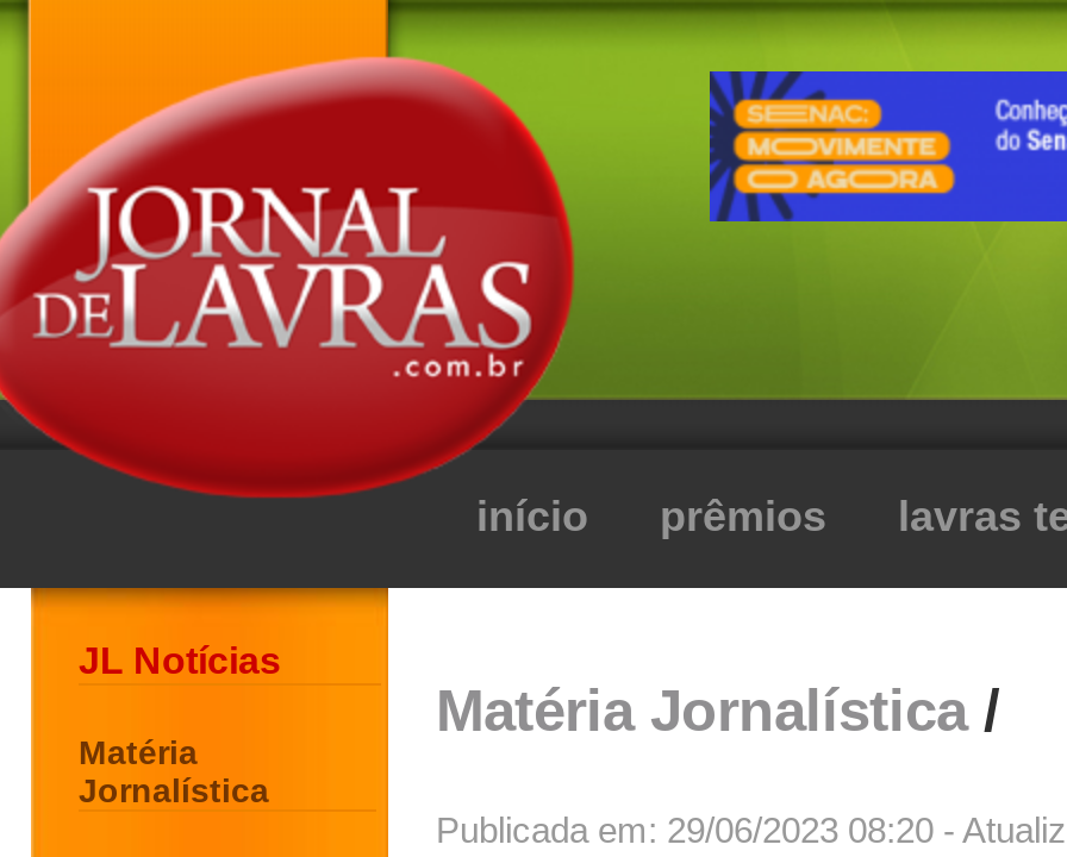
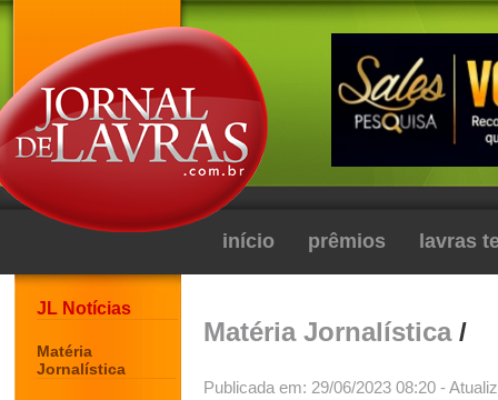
[707,69,1060,357] [image] -> [330,32,495,168] [image]

